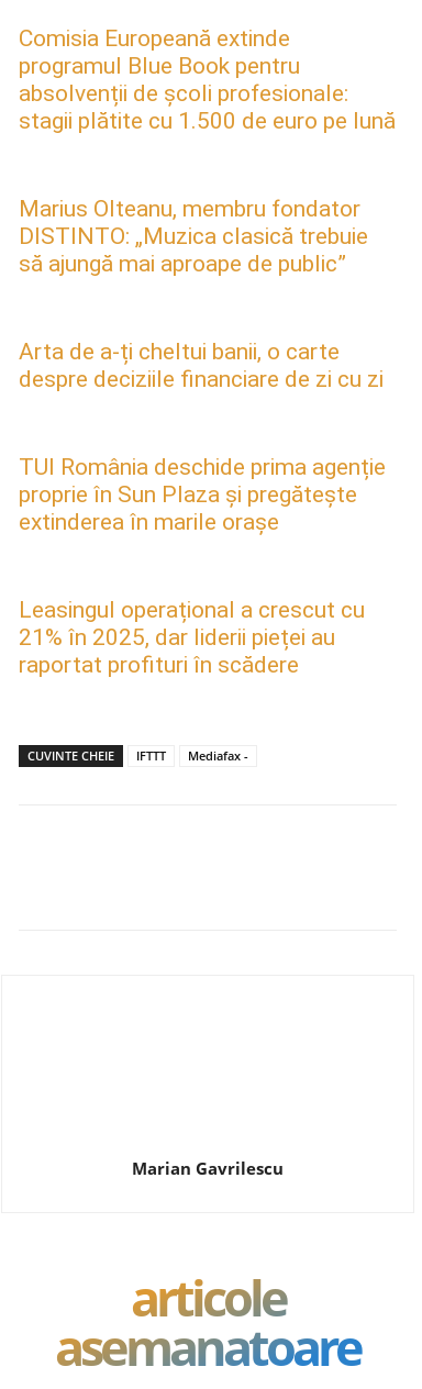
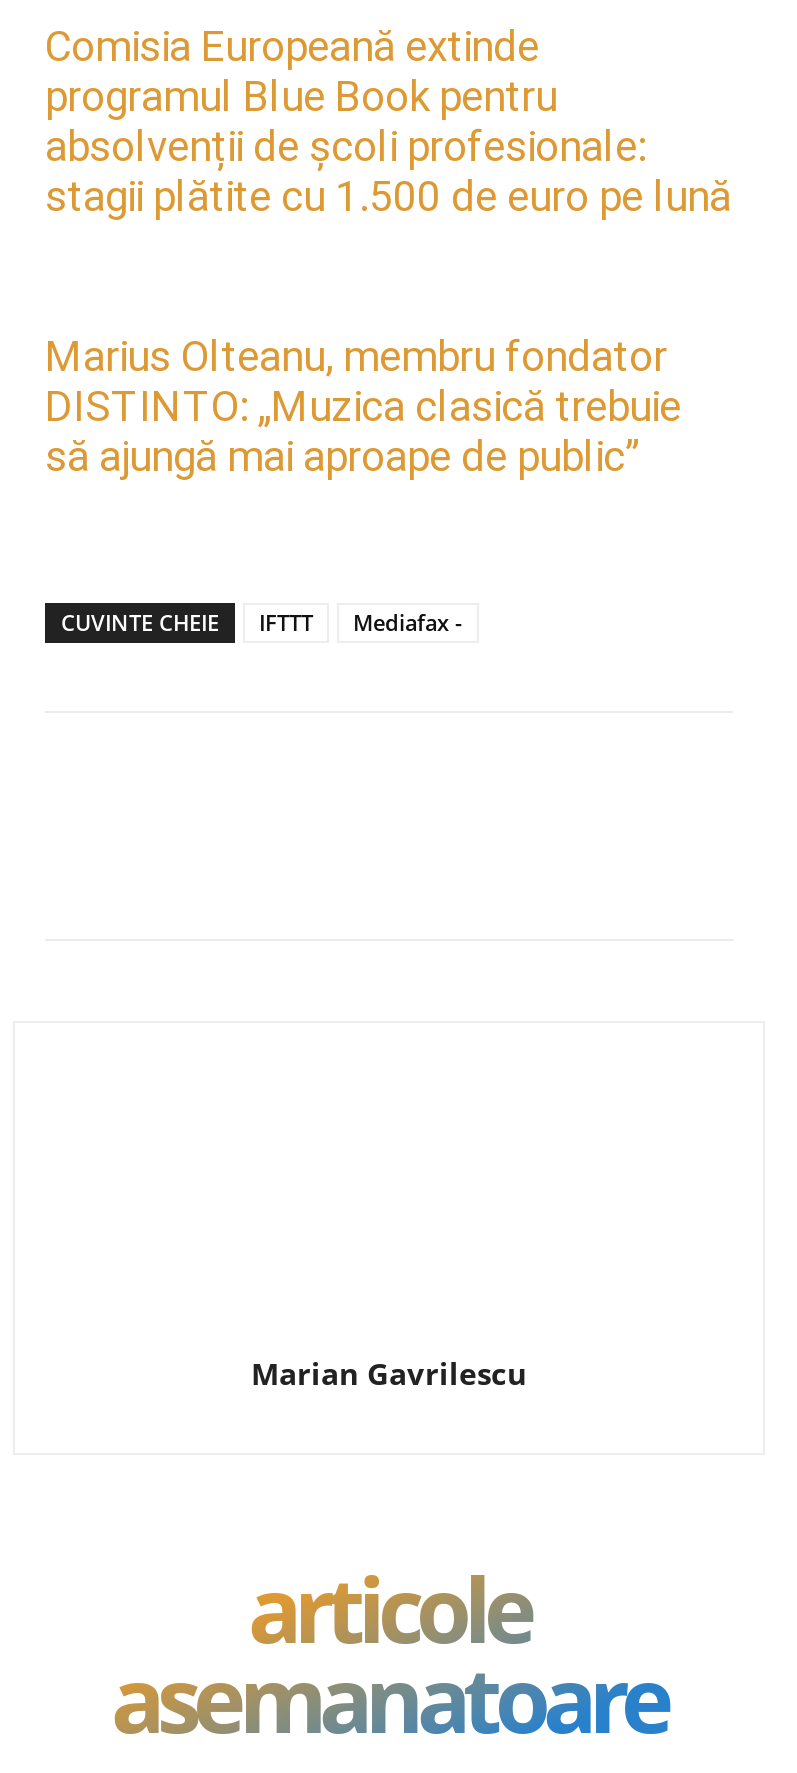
[19,339,386,678] Arta de a-ți cheltui banii, o carte | despre deciziile financiare de zi cu zi | TUI România deschide prima agenție | proprie în Sun Plaza și pregătește | extinderea în marile orașe | Leasingul operațional a crescut cu | 21% în 2025, dar liderii pieței au | raportat profituri în scădere -> none

